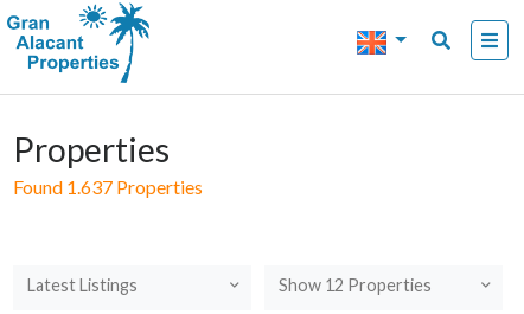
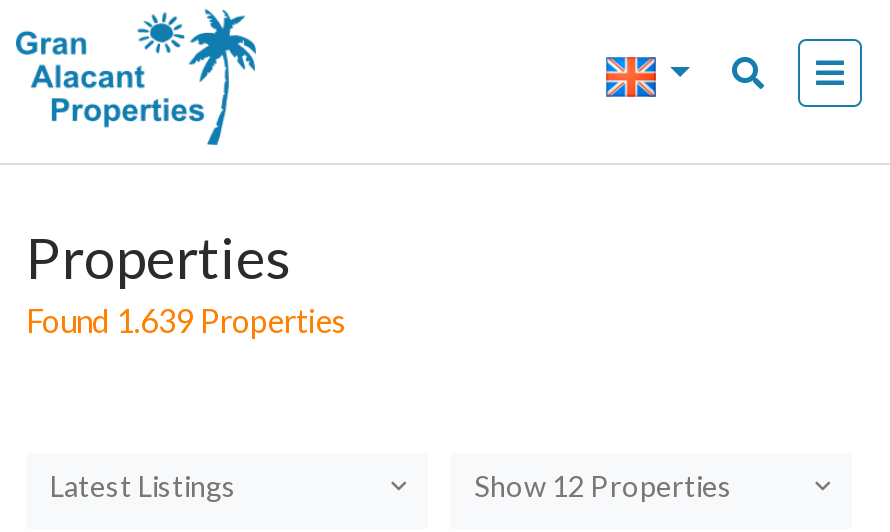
[13,175,203,198] Found 1.637 Properties -> [26,301,346,339] Found 1.639 Properties

